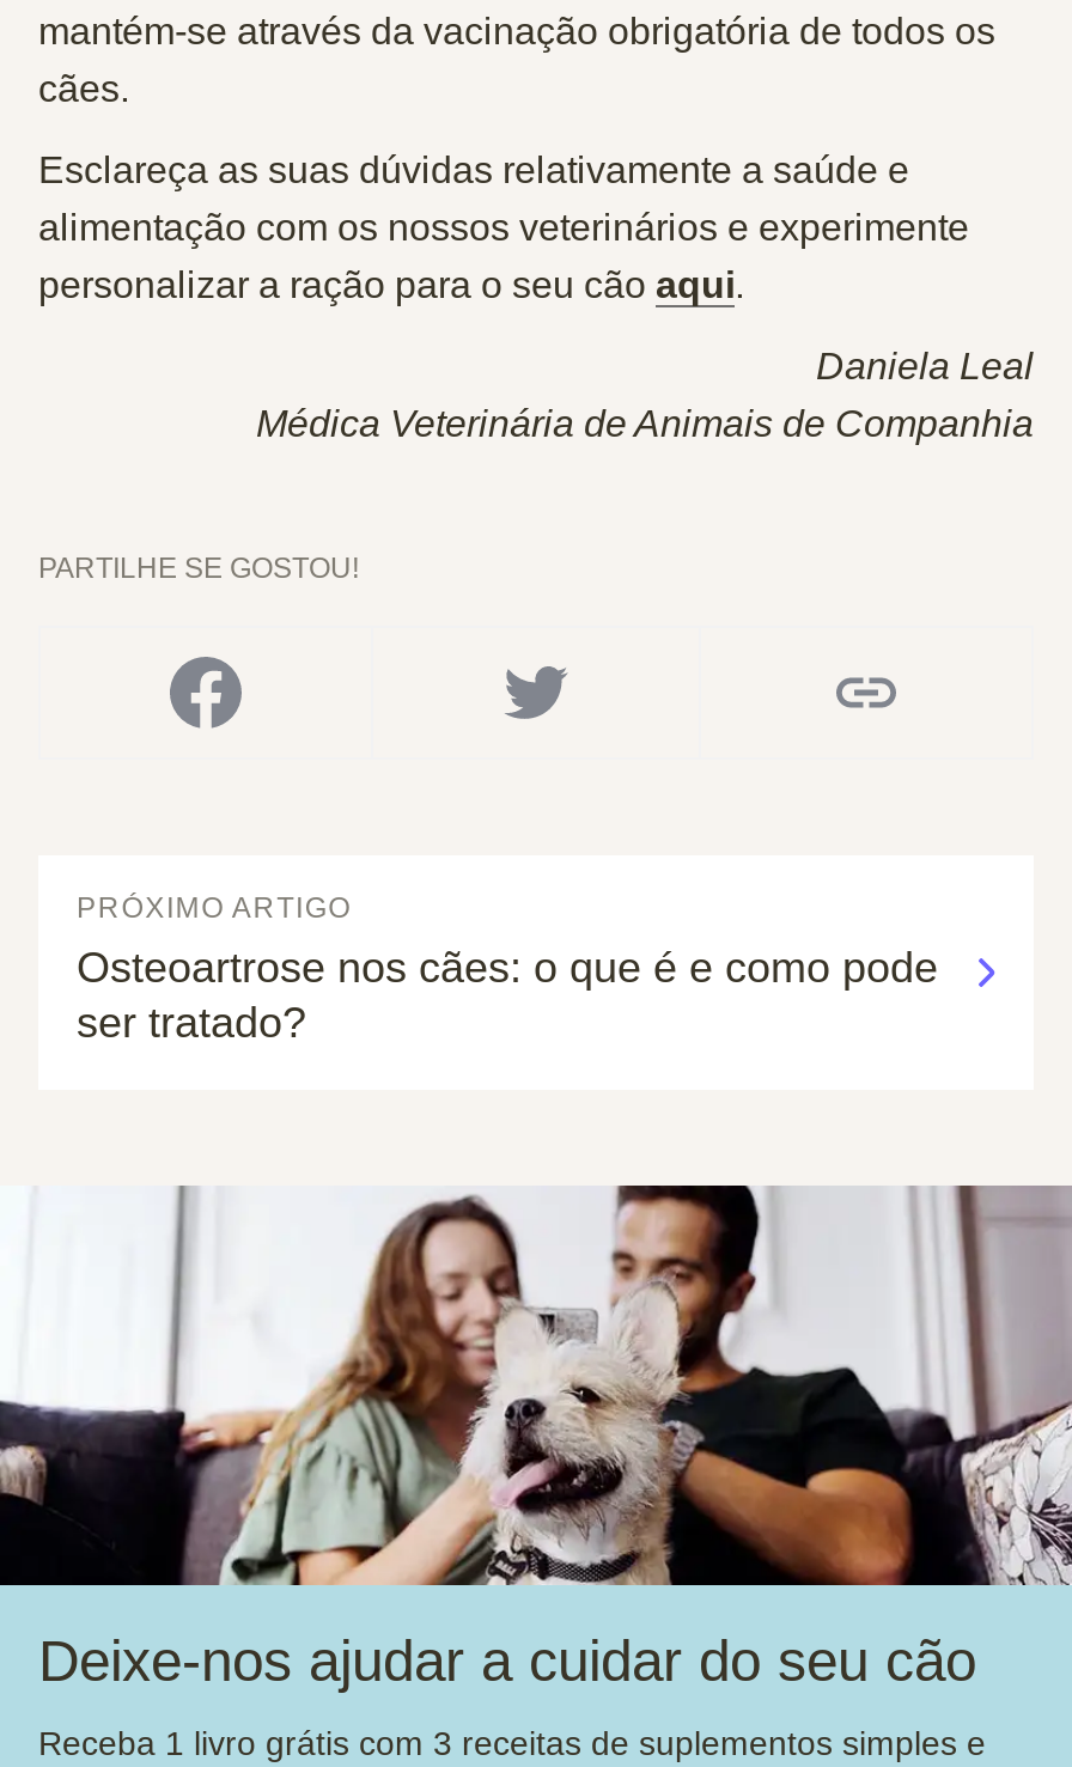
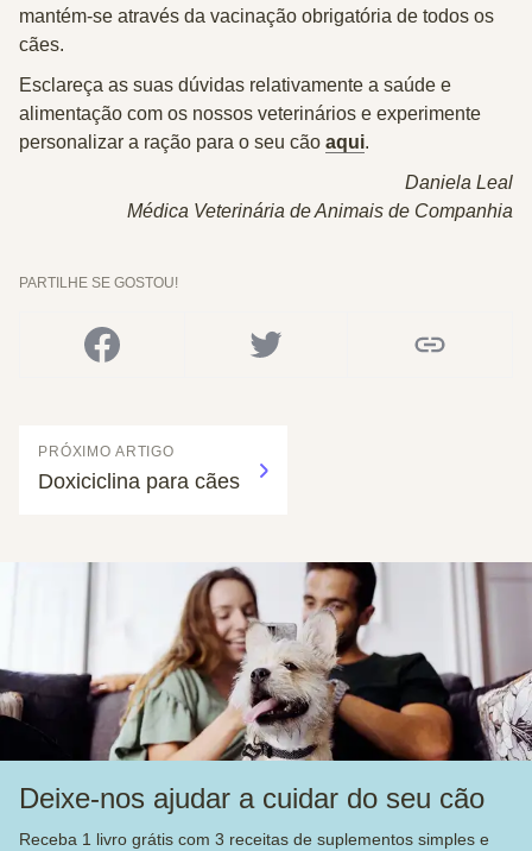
[77,944,938,1047] Osteoartrose nos cães: o que é e como pode | ser tratado? -> [38,469,240,493] Doxiciclina para cães

